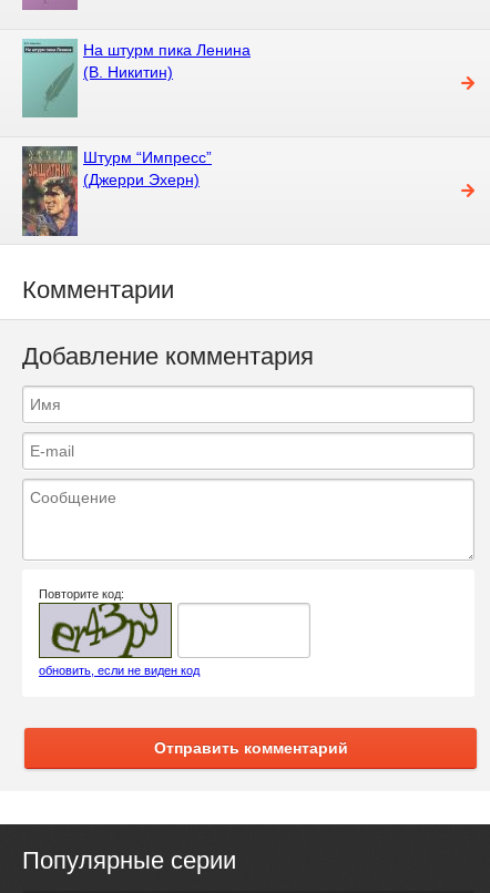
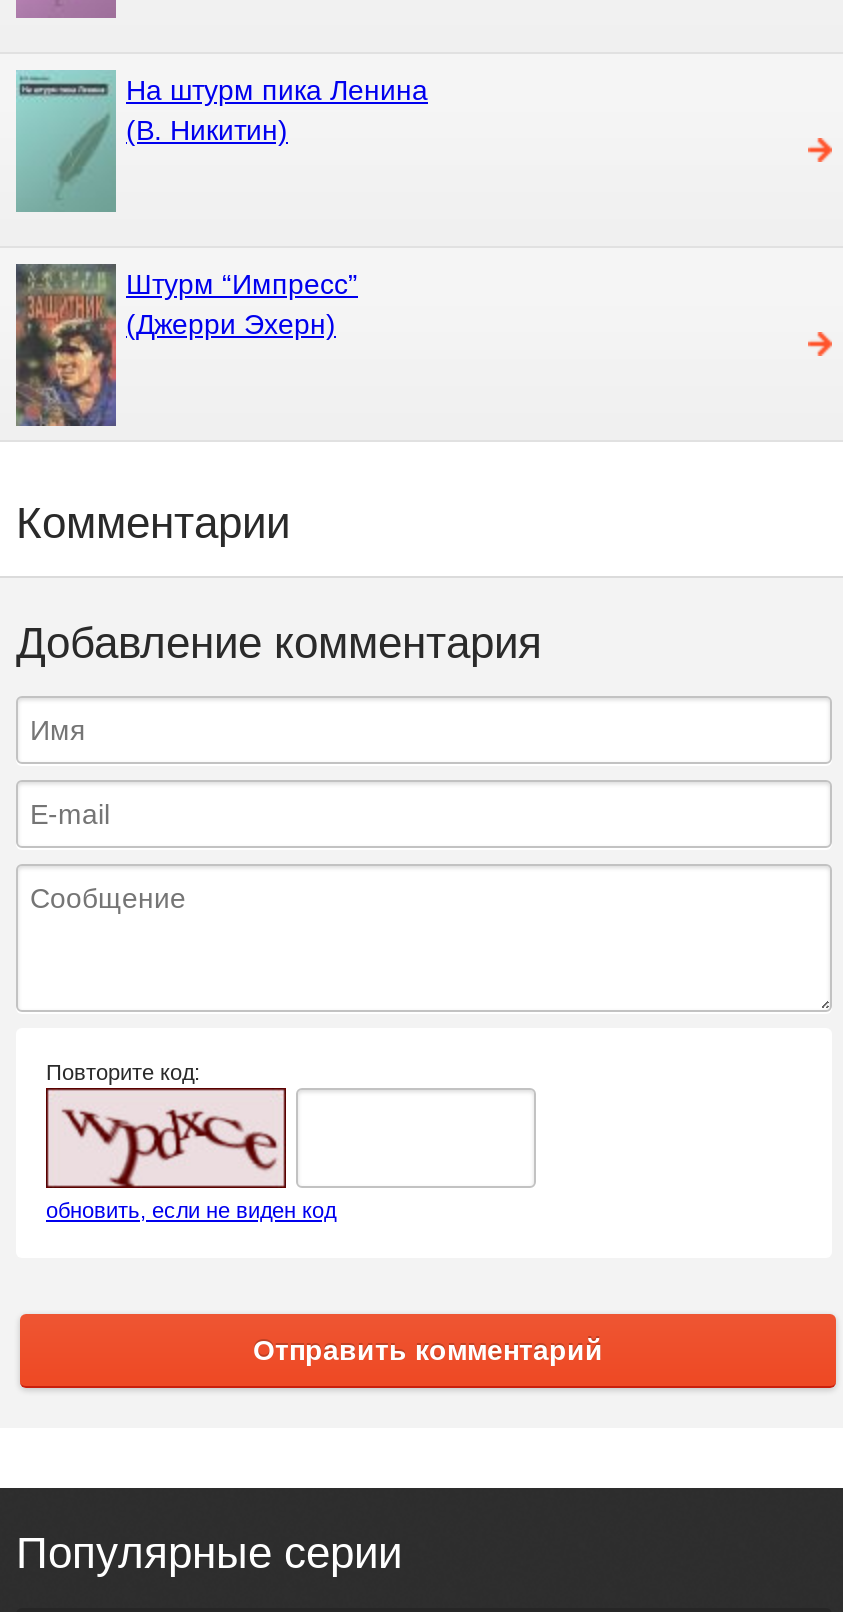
[39,603,172,658] [image] -> [46,1088,286,1188] [image]

